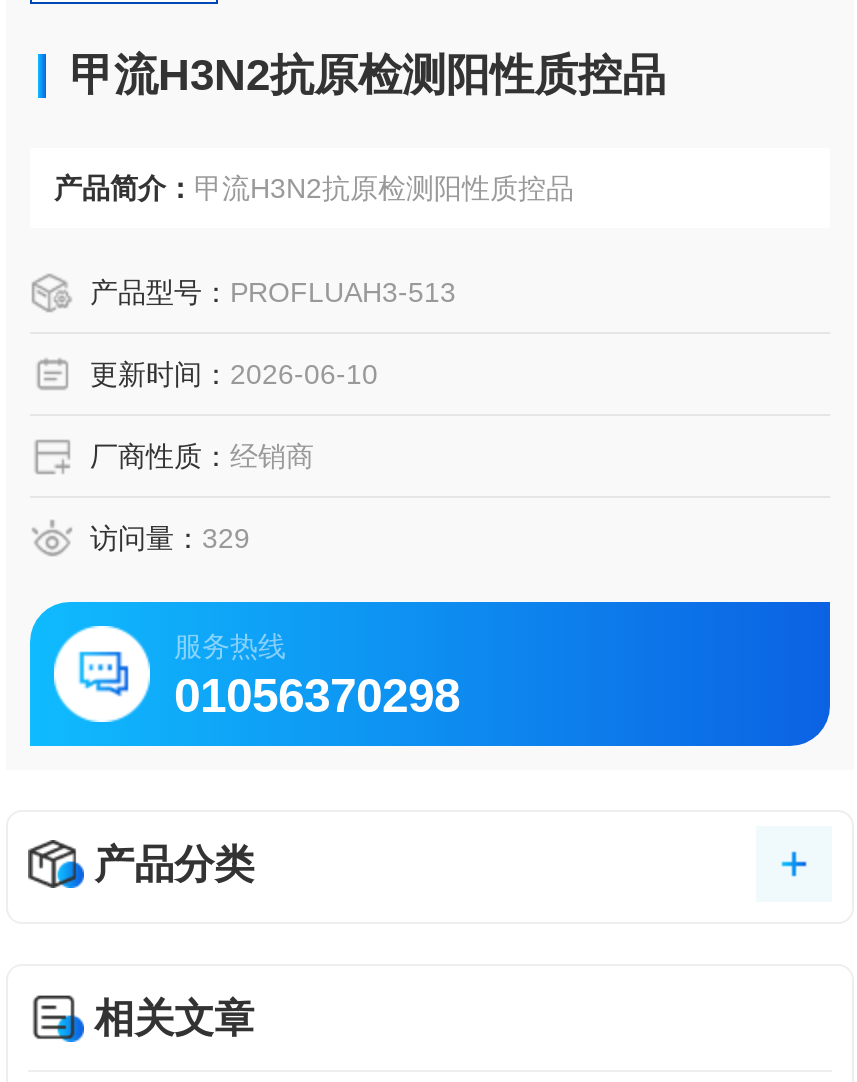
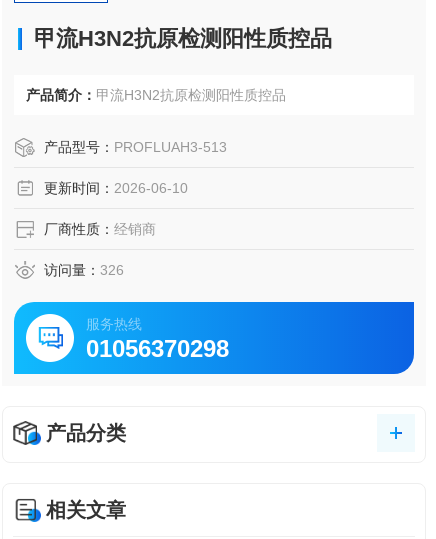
[90,522,250,554] 访问量：329 -> [44,262,124,278] 访问量：326

